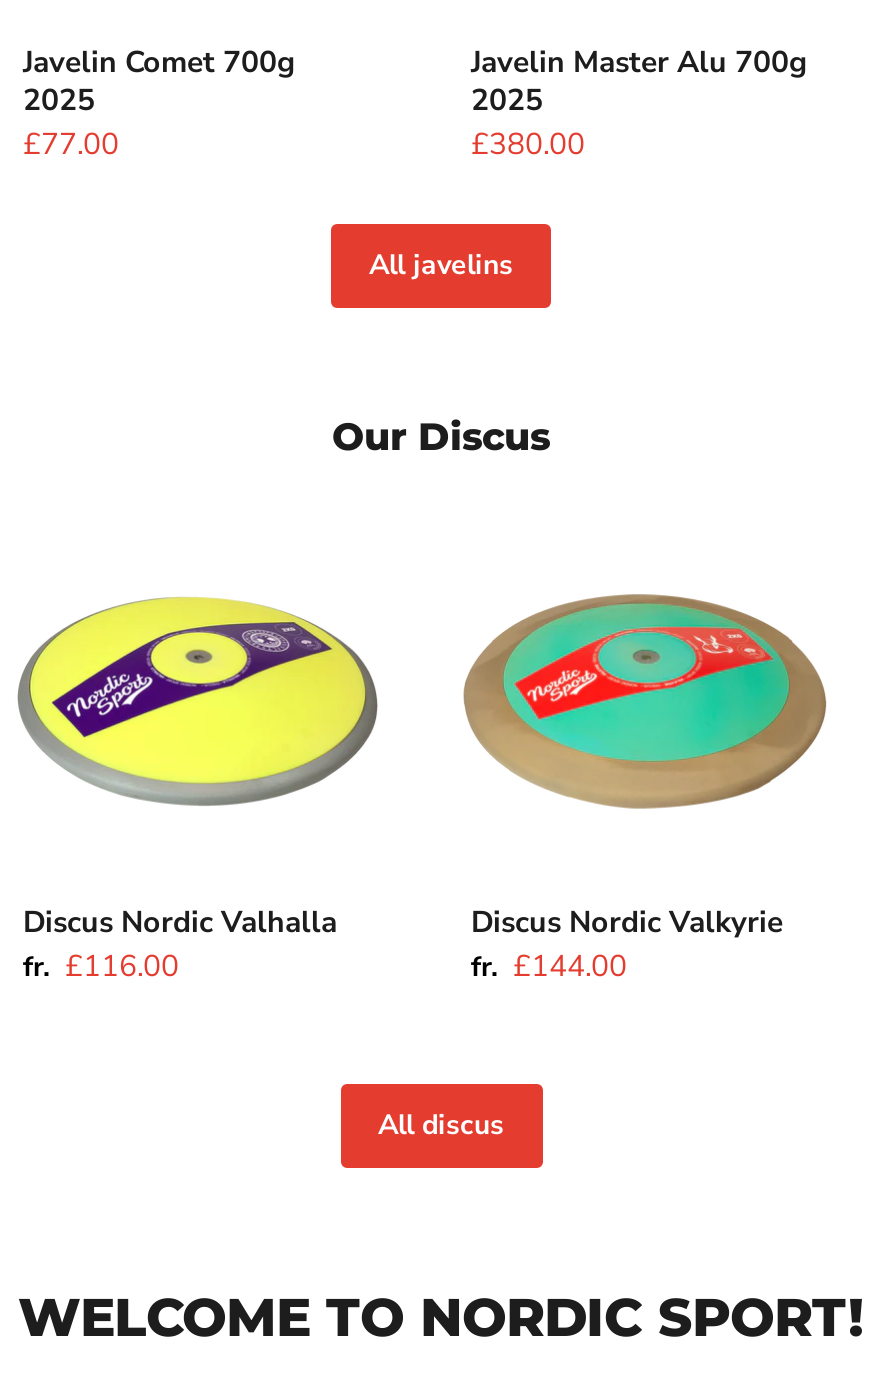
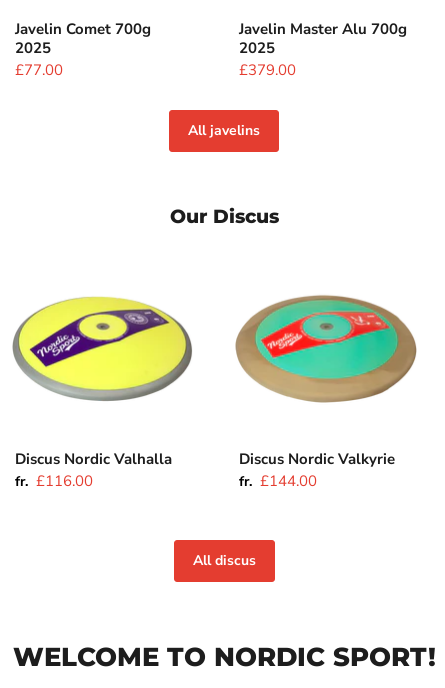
[471,124,585,164] £380.00 -> [239,60,296,80] £379.00

